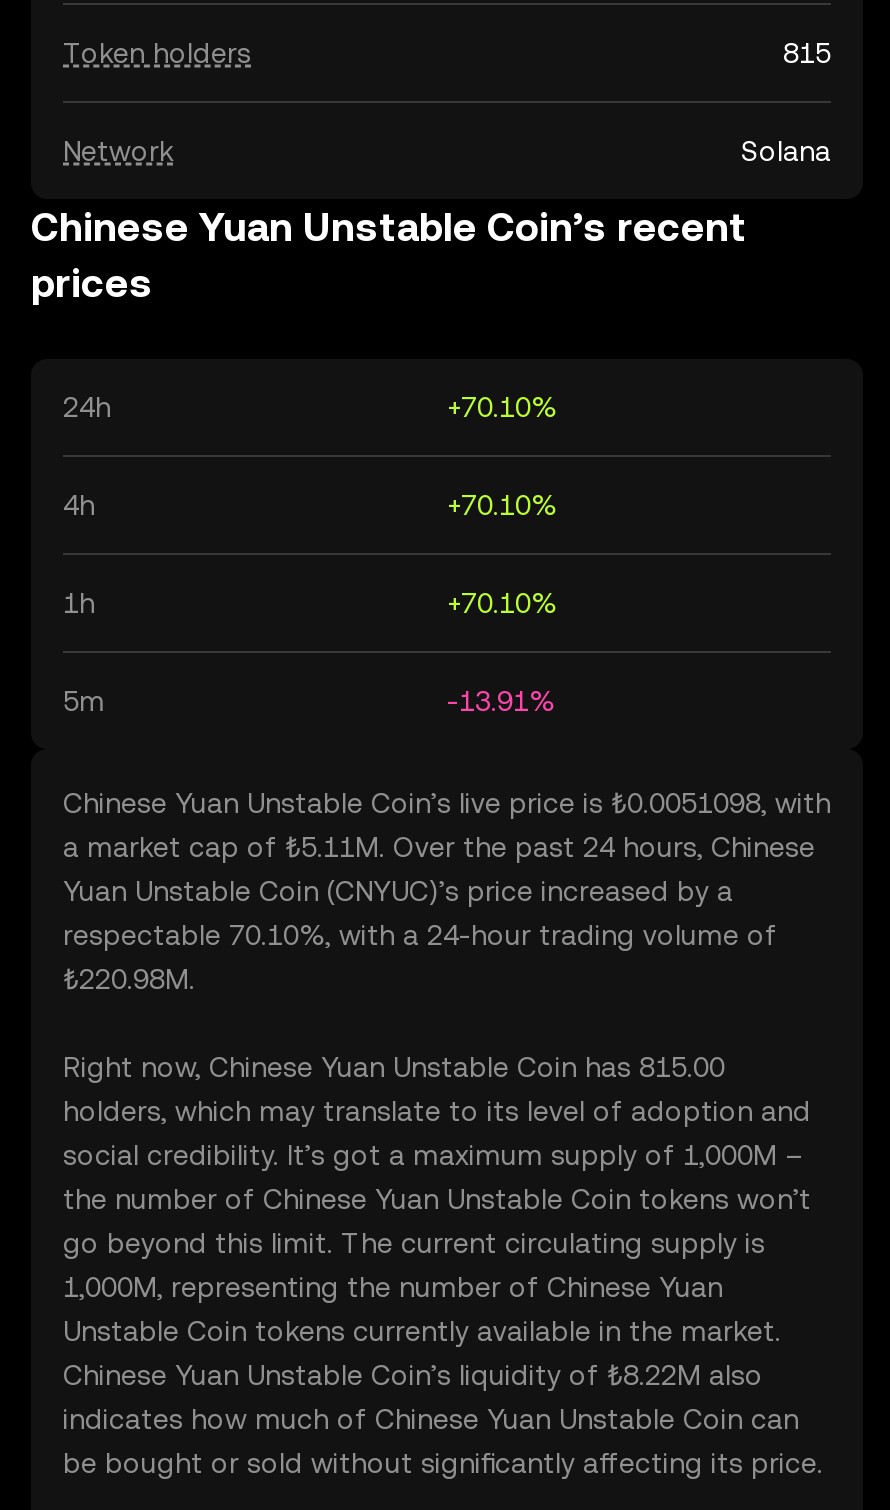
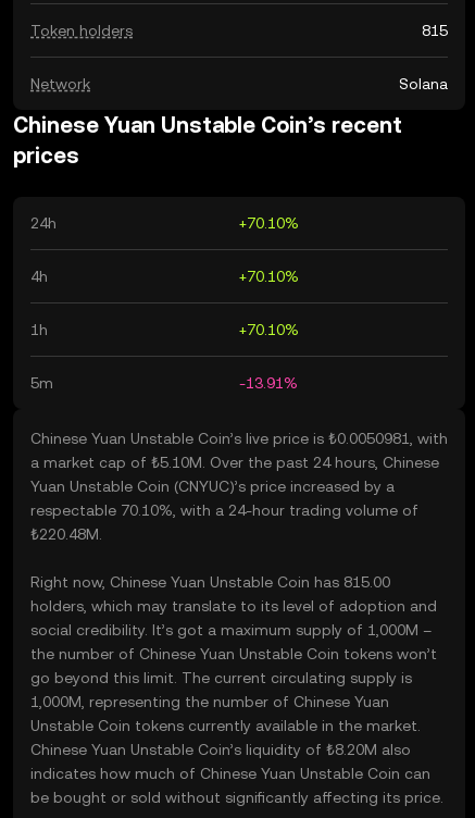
[63,787,831,819] Chinese Yuan Unstable Coin’s live price is ₺0.0051098, with -> [30,430,448,447] Chinese Yuan Unstable Coin’s live price is ₺0.0050981, with
[63,831,815,863] a market cap of ₺5.11M. Over the past 24 hours, Chinese -> [30,454,439,471] a market cap of ₺5.10M. Over the past 24 hours, Chinese
[63,963,195,995] ₺220.98M. -> [30,525,102,543] ₺220.48M.
[63,1359,763,1391] Chinese Yuan Unstable Coin’s liquidity of ₺8.22M also -> [30,741,411,758] Chinese Yuan Unstable Coin’s liquidity of ₺8.20M also

